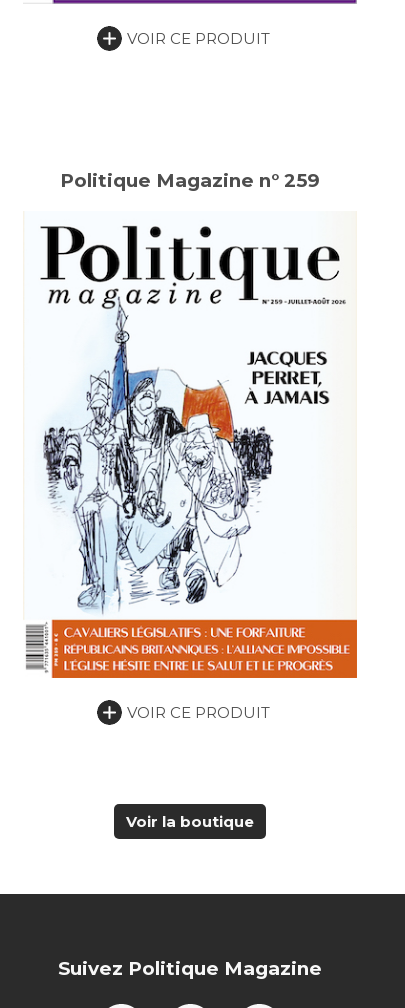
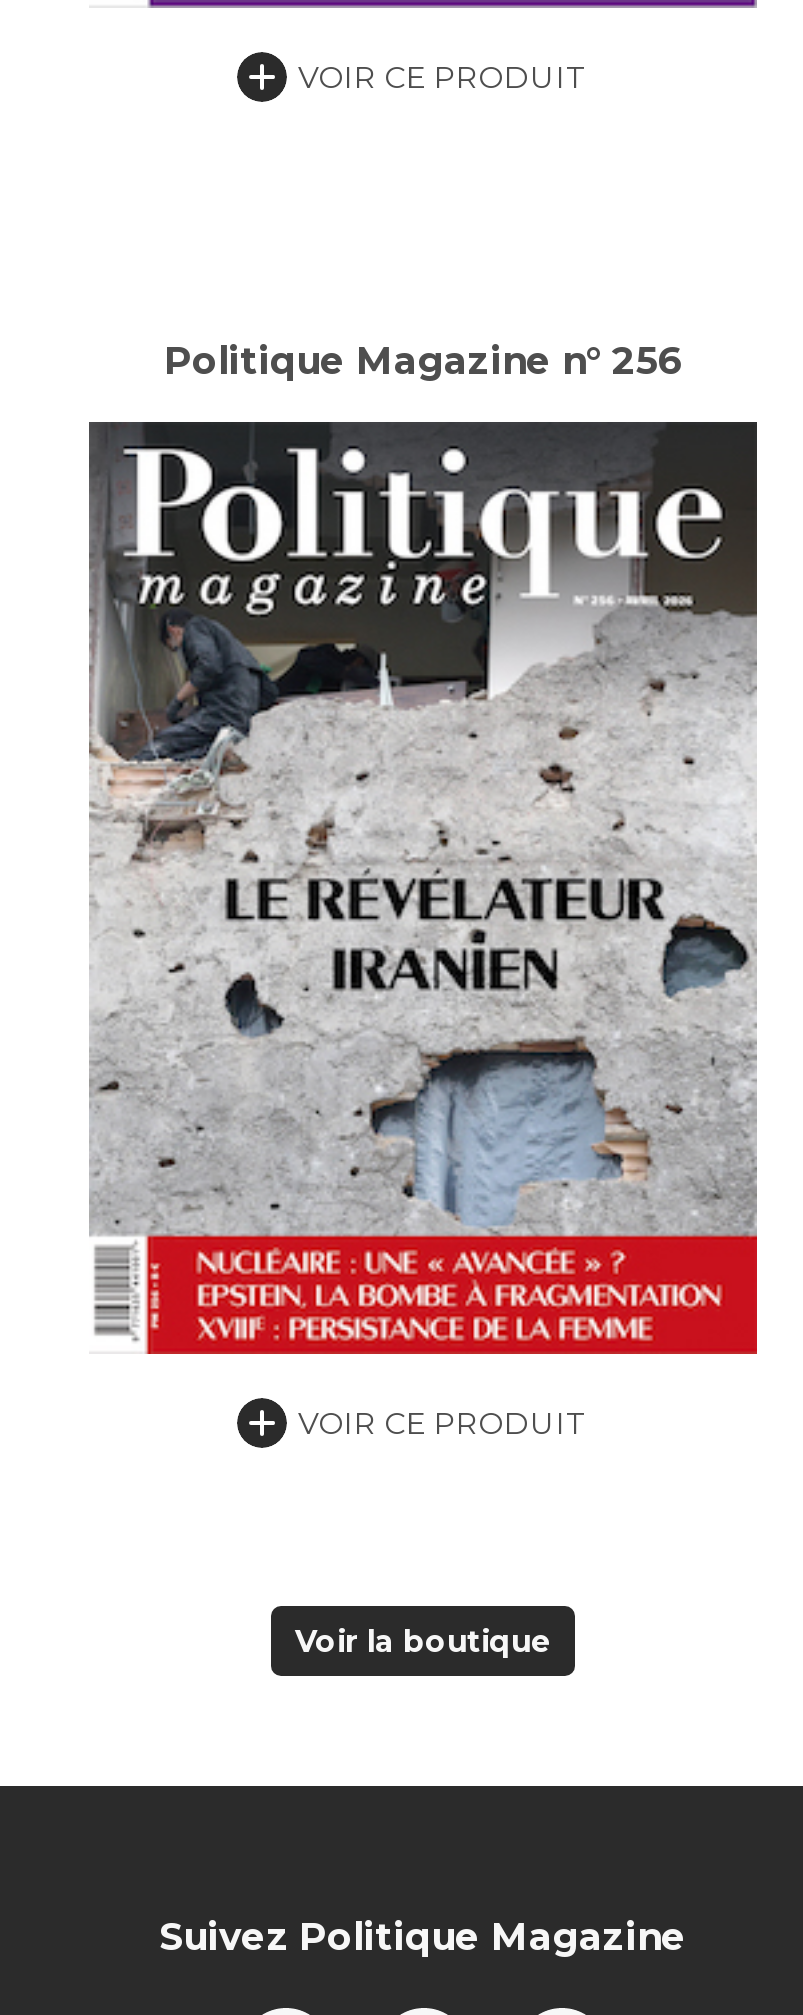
[60,169,320,192] Politique Magazine n° 259 -> [164,338,682,384] Politique Magazine n° 256
[23,211,358,679] [image] -> [87,420,759,1356] [image]

